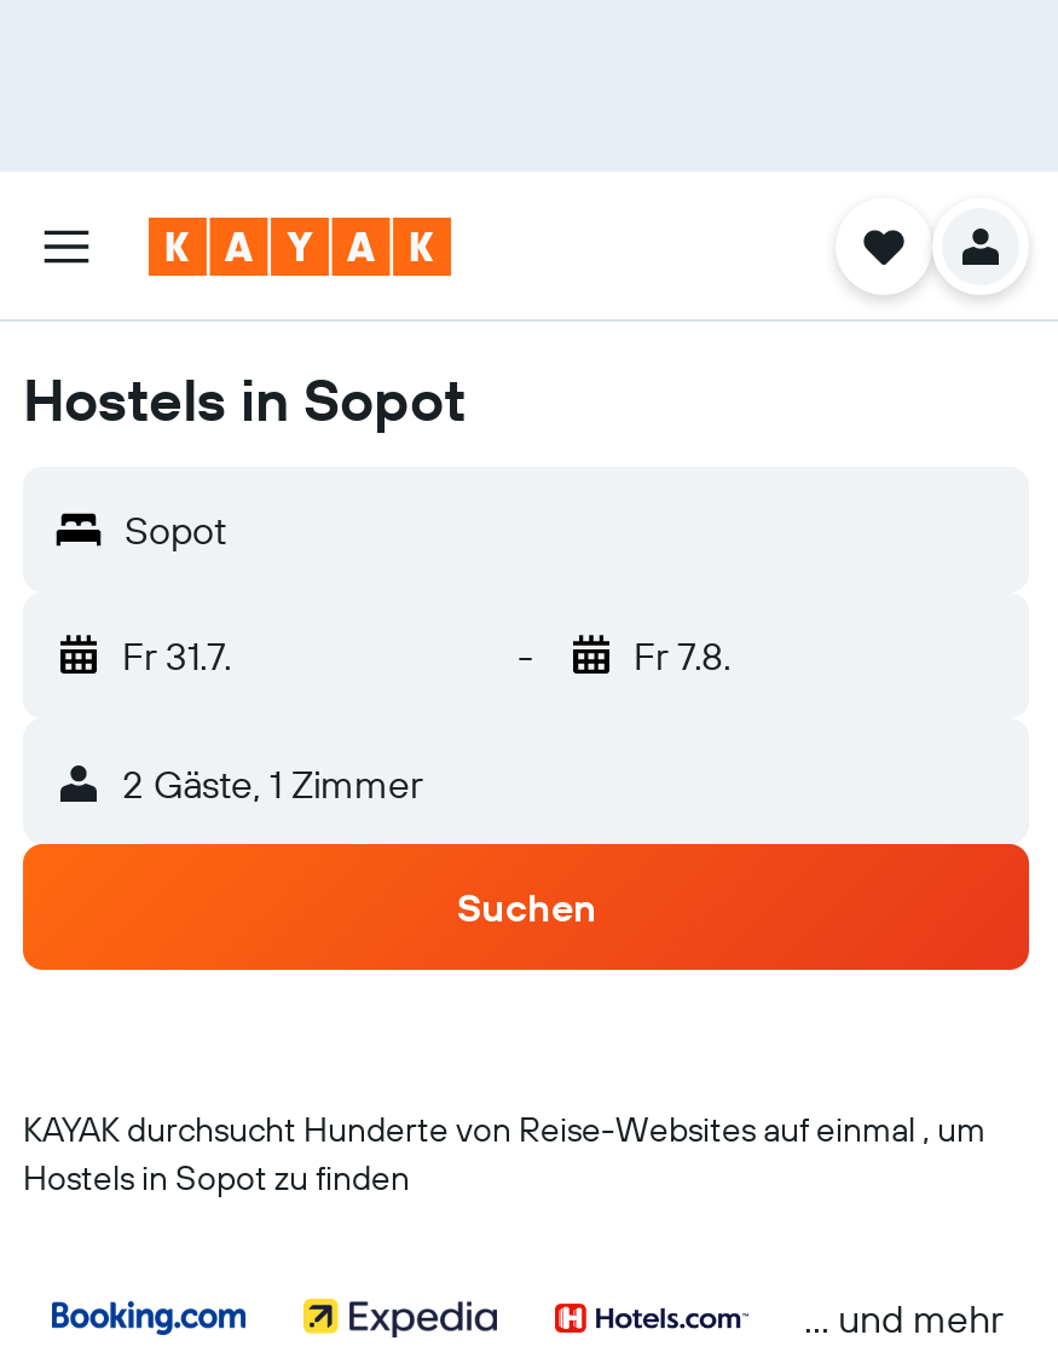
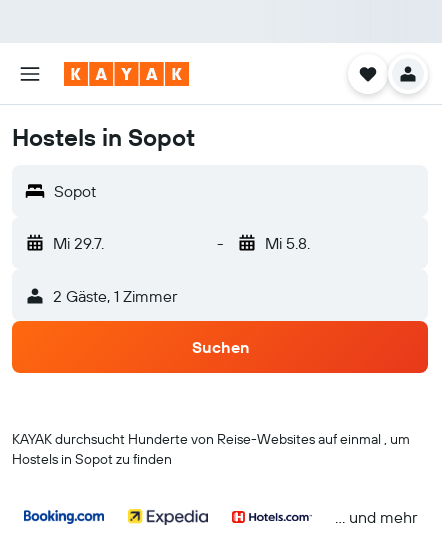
[122,631,231,680] Fr 31.7. -> [53,233,104,253] Mi 29.7.
[634,631,730,680] Fr 7.8. -> [264,233,309,253] Mi 5.8.

